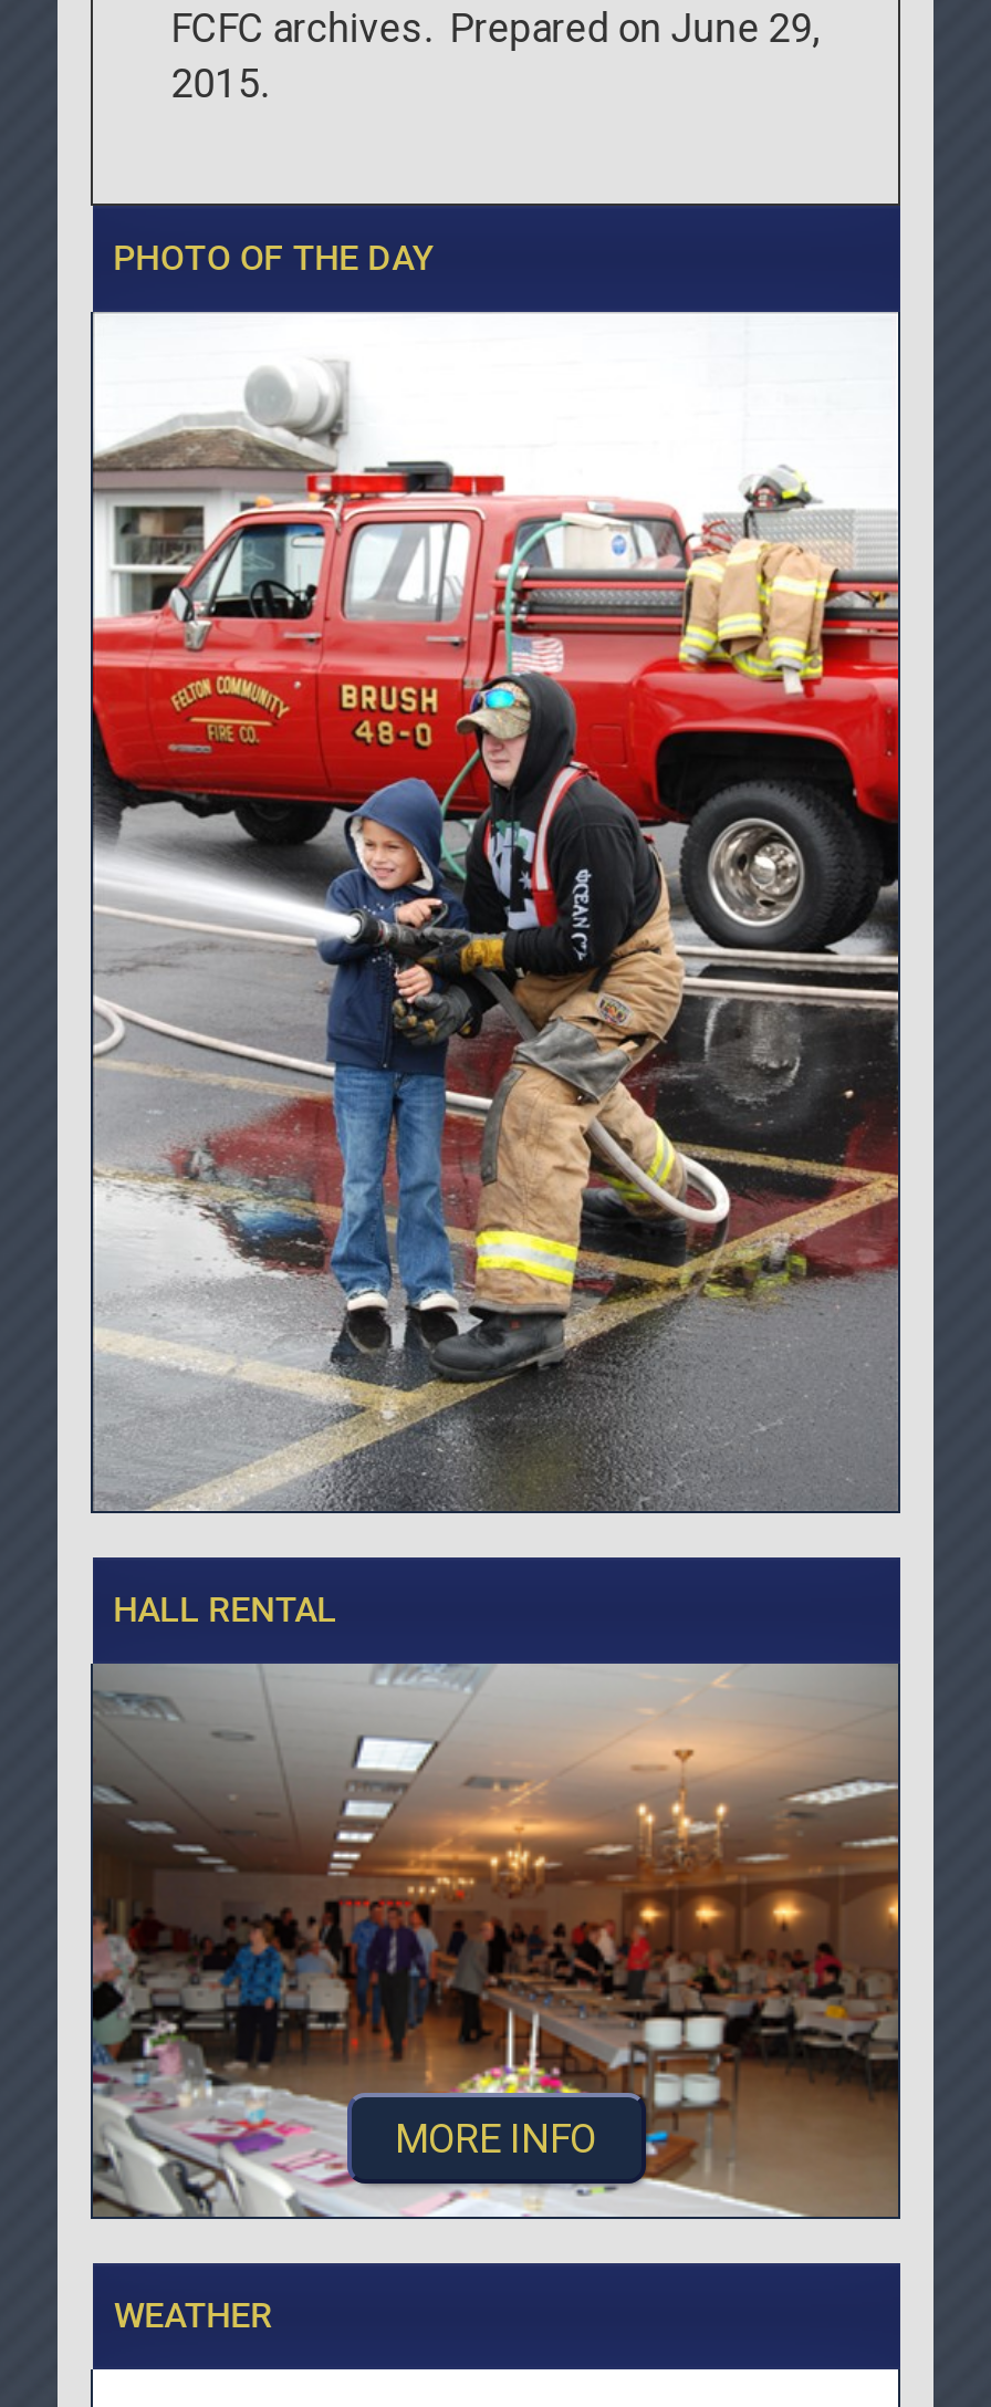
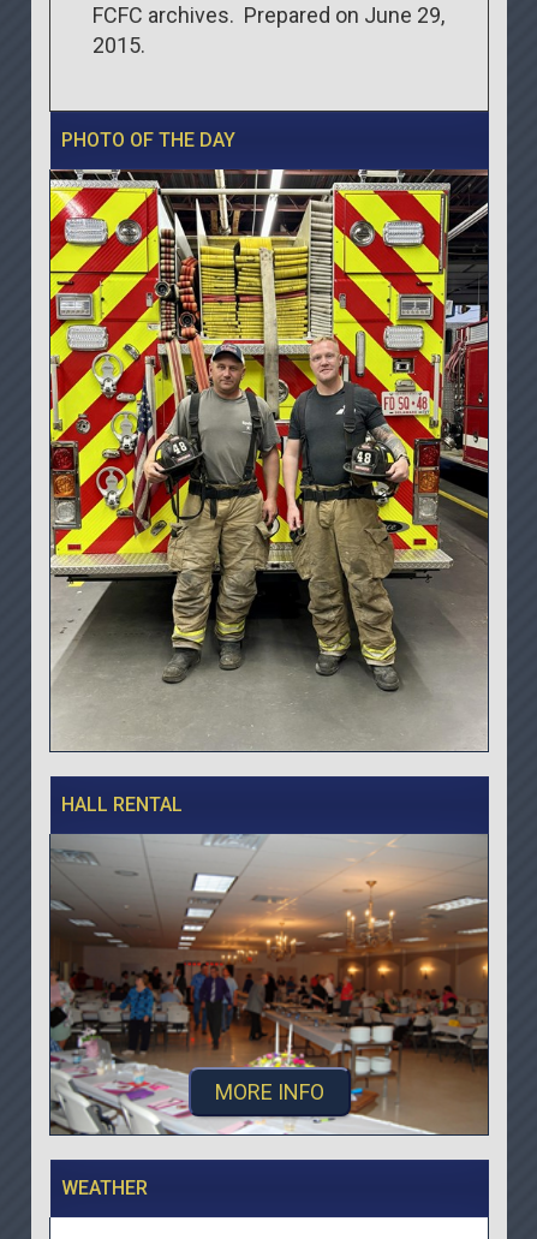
[91,310,900,1513] [image] -> [49,169,489,751] [image]

